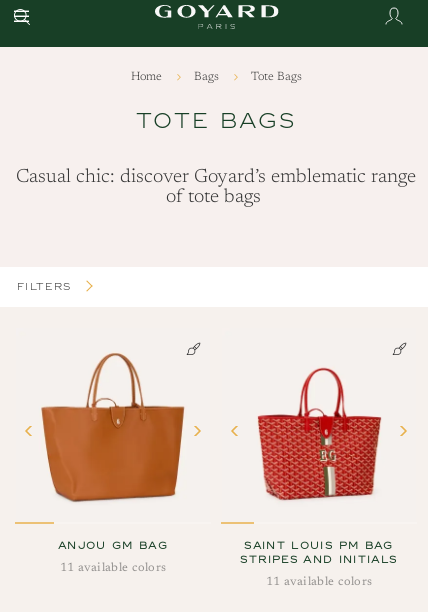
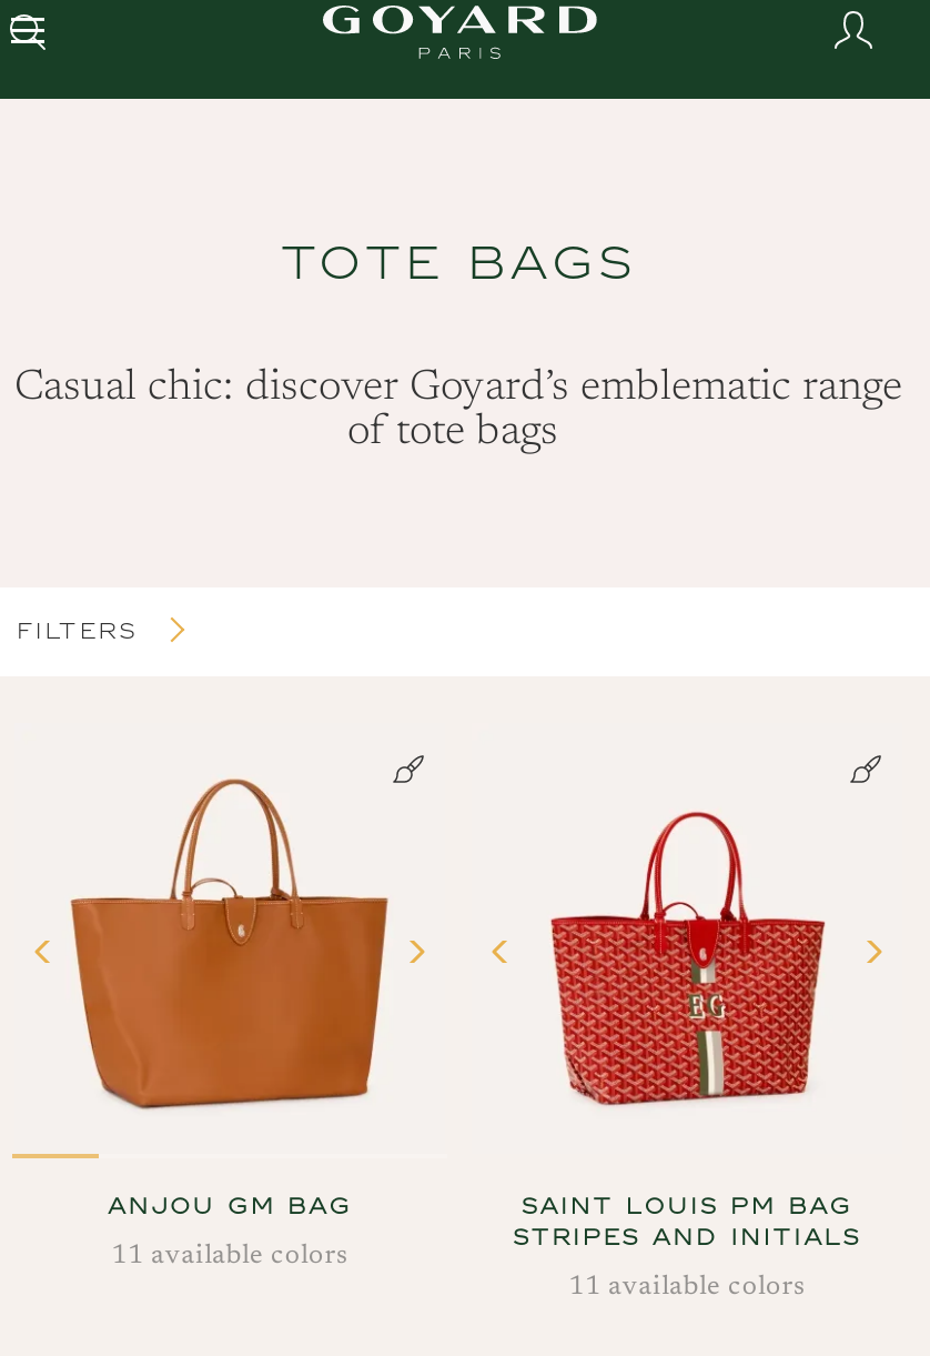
[130,71,301,83] Home | Bags | Tote Bags -> none

